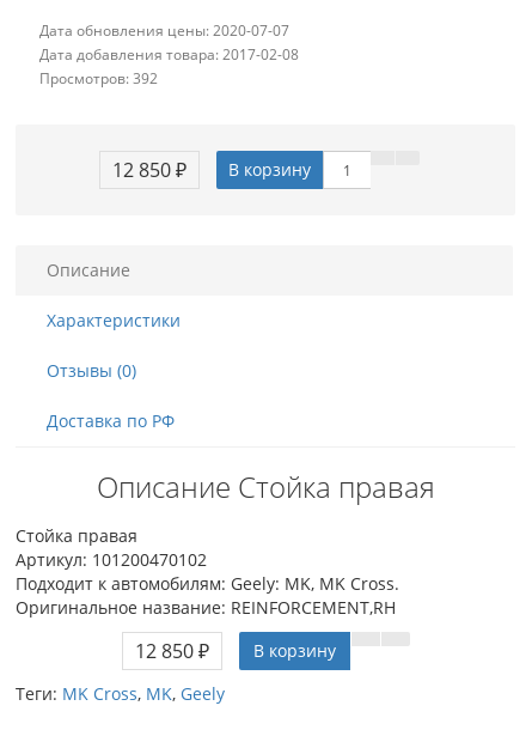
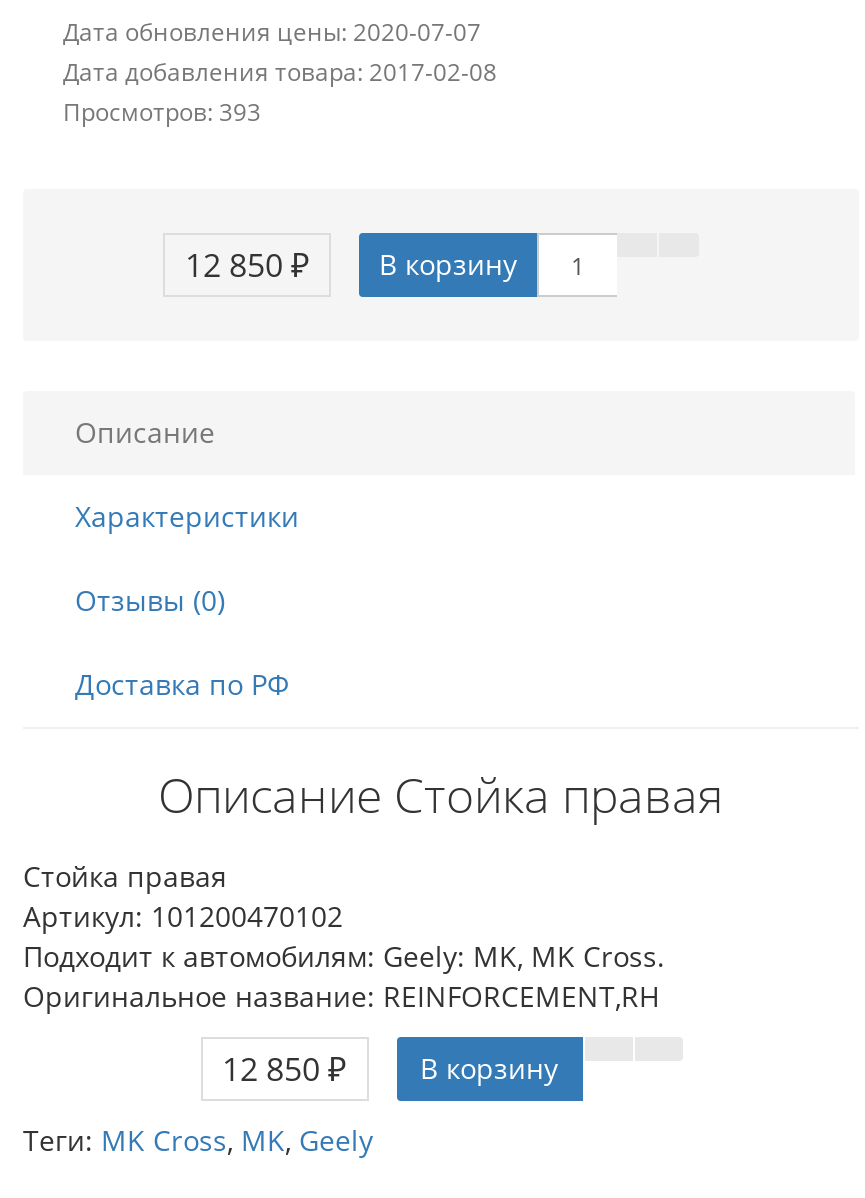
[39,68,158,87] Просмотров: 392 -> [63,95,261,127] Просмотров: 393

